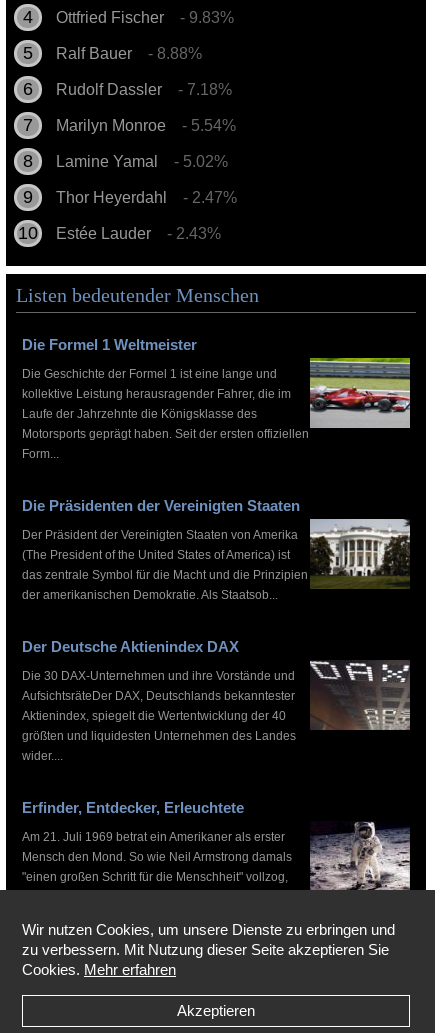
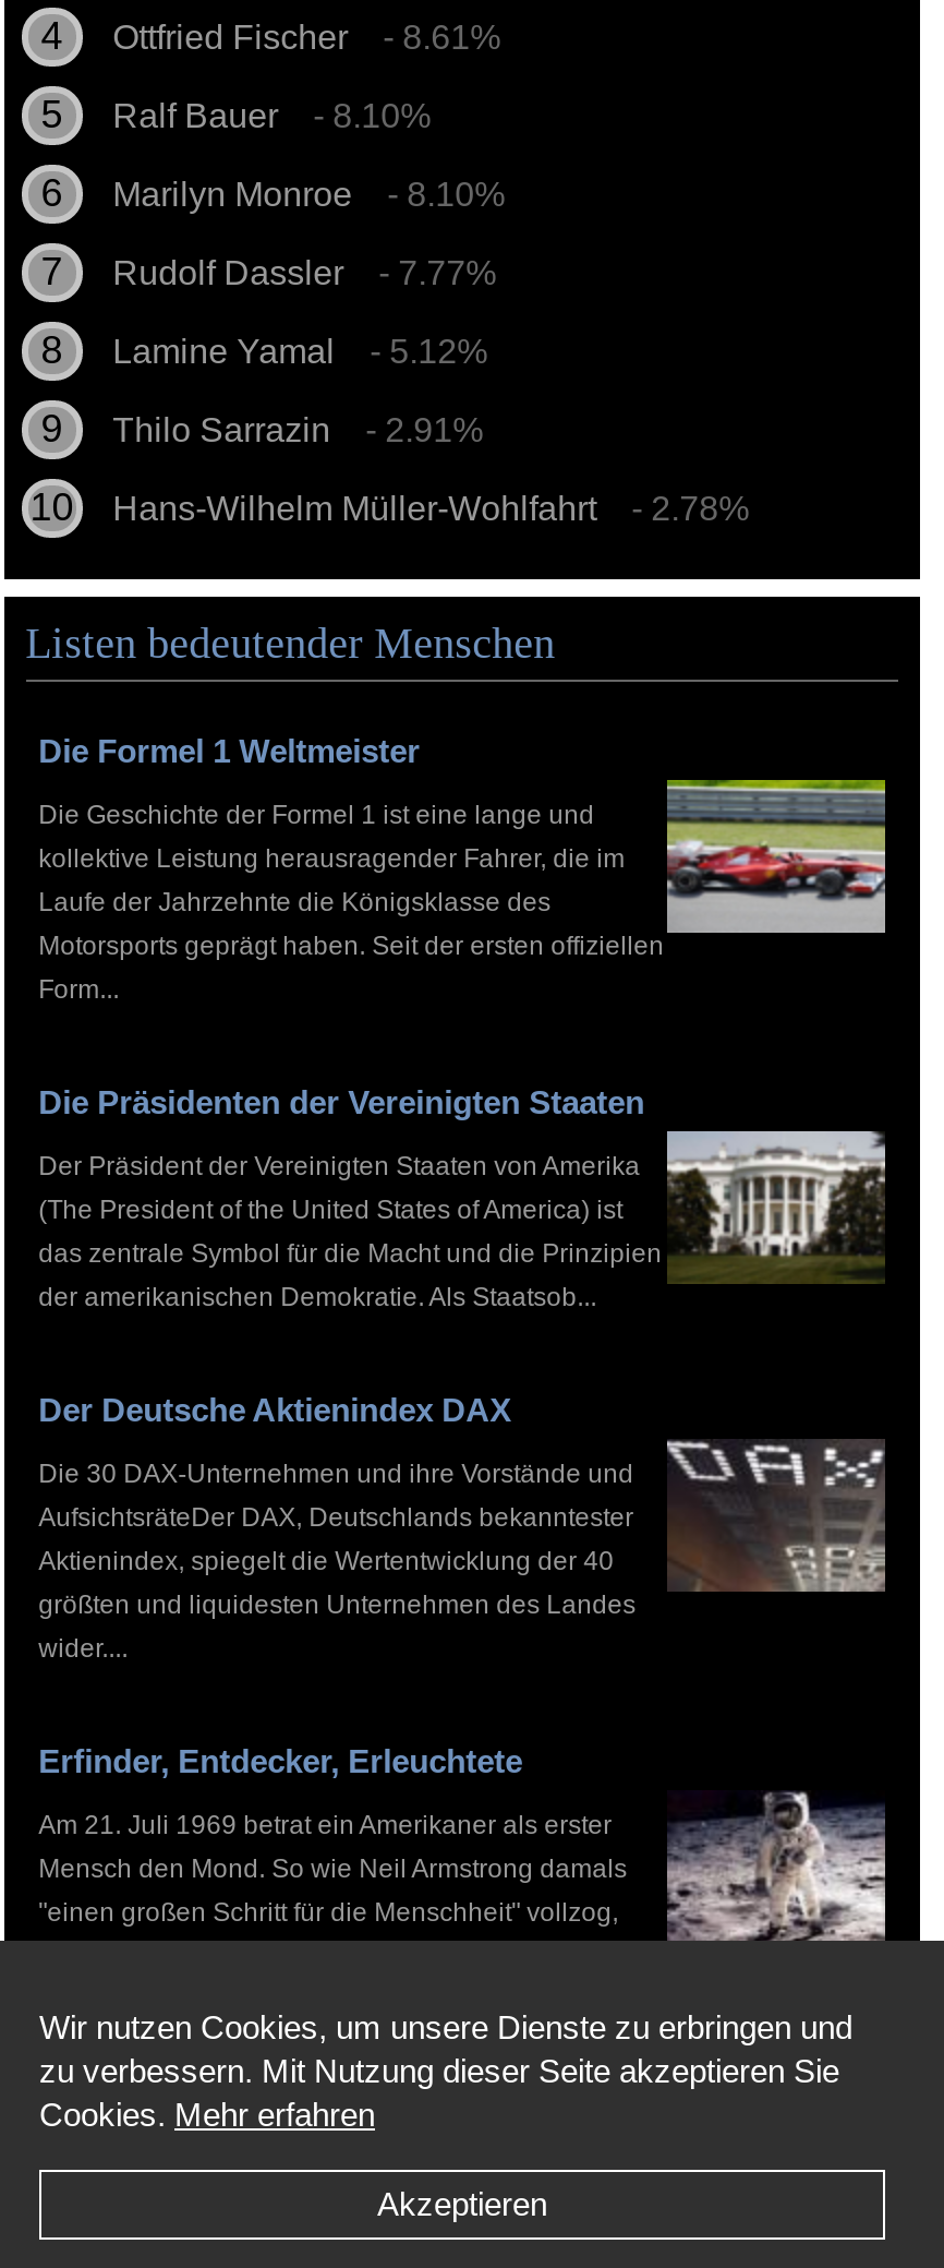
[56,8,234,25] Ottfried Fischer - 9.83% -> [112,17,501,55] Ottfried Fischer - 8.61%
[148,44,202,61] - 8.88% -> [313,96,505,212] - 8.10% | - 8.10%
moved [56,80,166,97] -> [112,253,352,290]: Rudolf Dassler
[178,80,236,133] - 7.18% | - 5.54% -> [378,253,496,290] - 7.77%
moved [56,116,170,133] -> [112,175,361,212]: Marilyn Monroe
[56,152,228,169] Lamine Yamal - 5.02% -> [112,332,487,369] Lamine Yamal - 5.12%
[56,188,237,205] Thor Heyerdahl | - 2.47% -> [112,410,483,447] Thilo Sarrazin | - 2.91%
[56,224,221,241] Estée Lauder | - 2.43% -> [112,489,749,526] Hans-Wilhelm Müller-Wohlfahrt | - 2.78%

